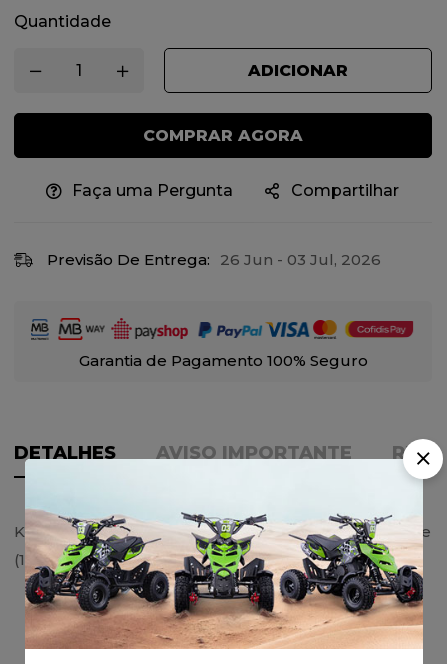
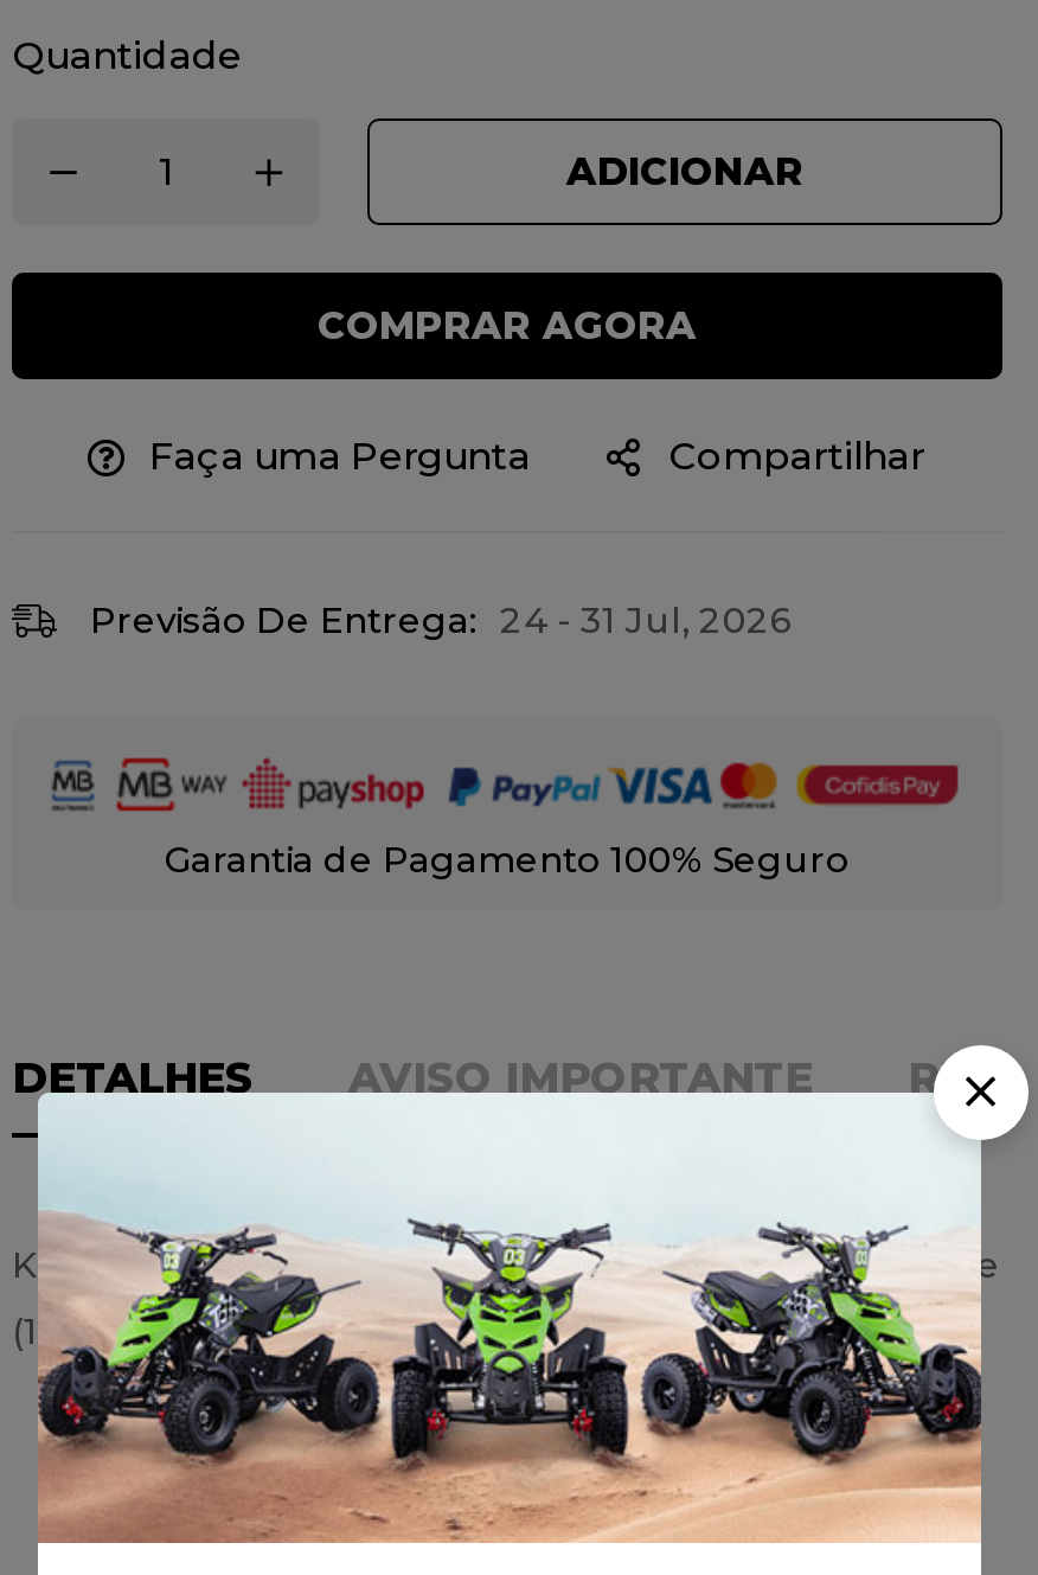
[47,250,381,269] Previsão De Entrega: 26 Jun - 03 Jul, 2026 -> [90,597,794,642] Previsão De Entrega: 24 - 31 Jul, 2026

